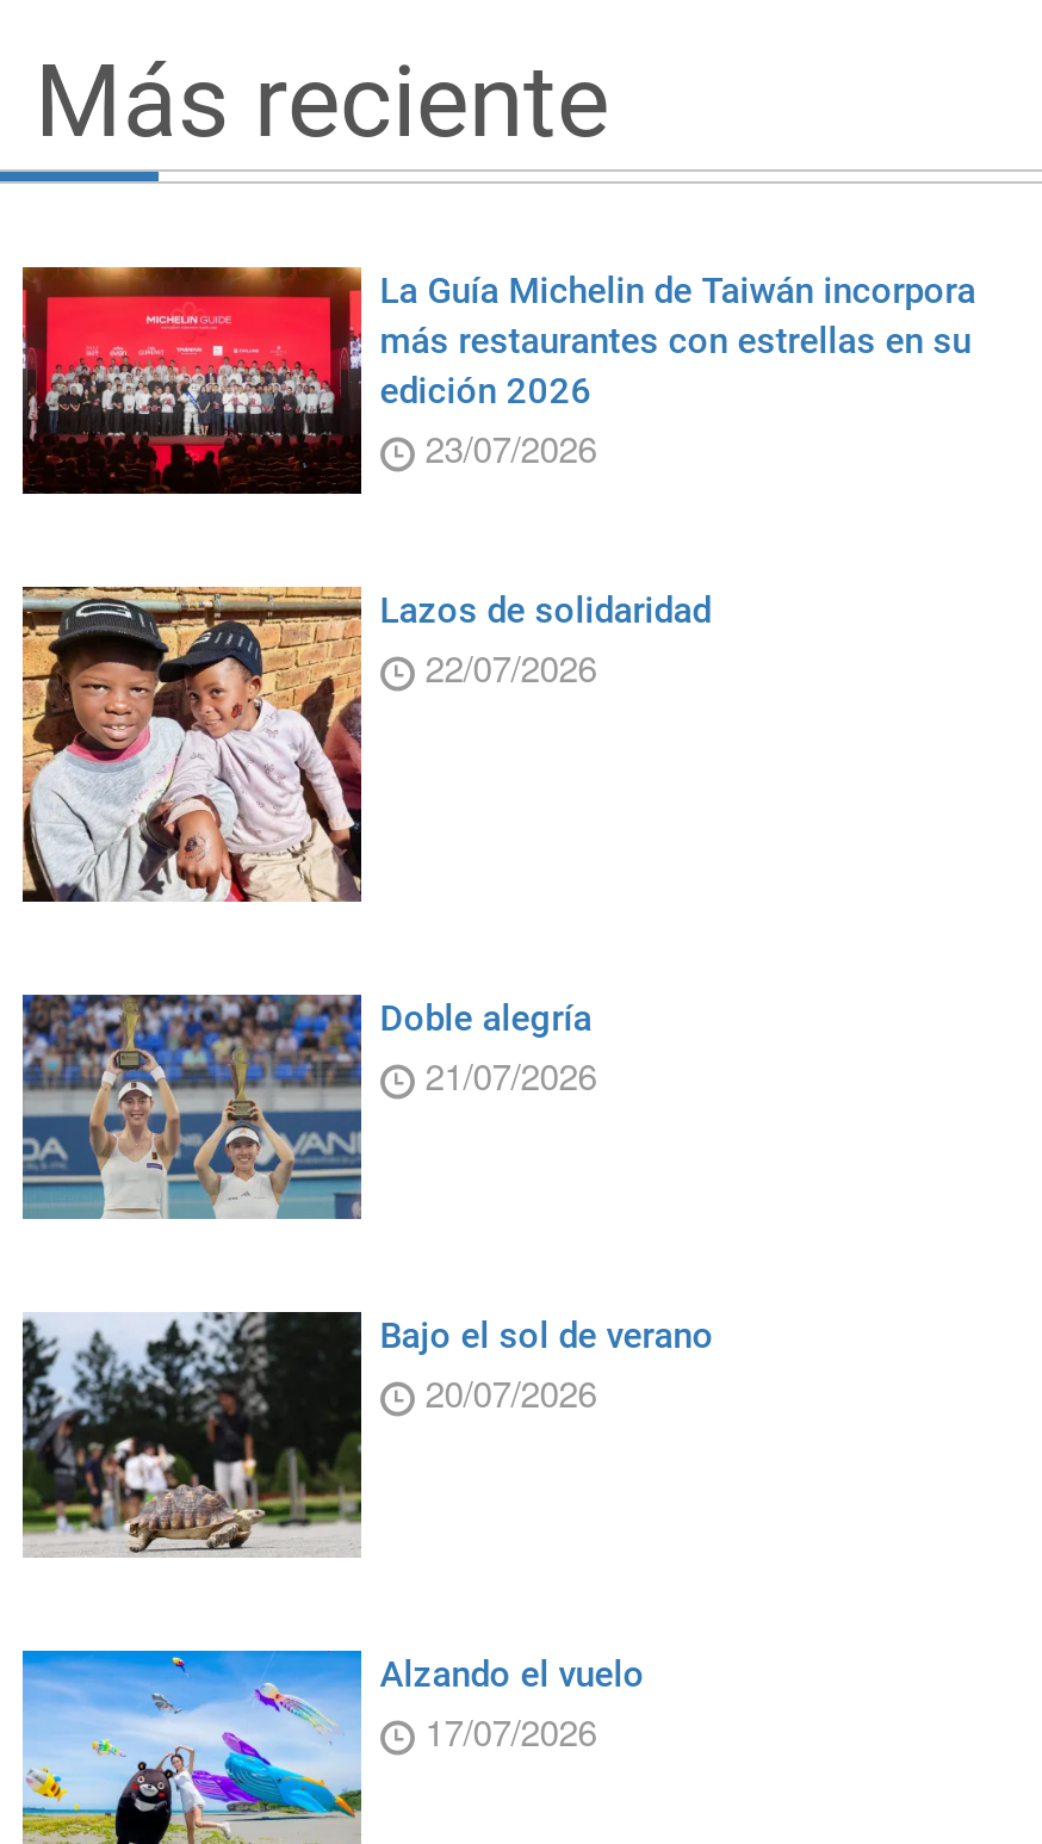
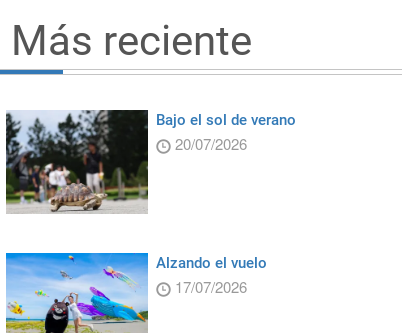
[20,265,976,691] [image] | La Guía Michelin de Taiwán incorpora | más restaurantes con estrellas en su | edición 2026 | 23/07/2026 | Lazos de solidaridad | 22/07/2026 -> none
[20,584,364,904] [image] -> none
[20,992,597,1226] [image] | Doble alegría | 21/07/2026 -> none

